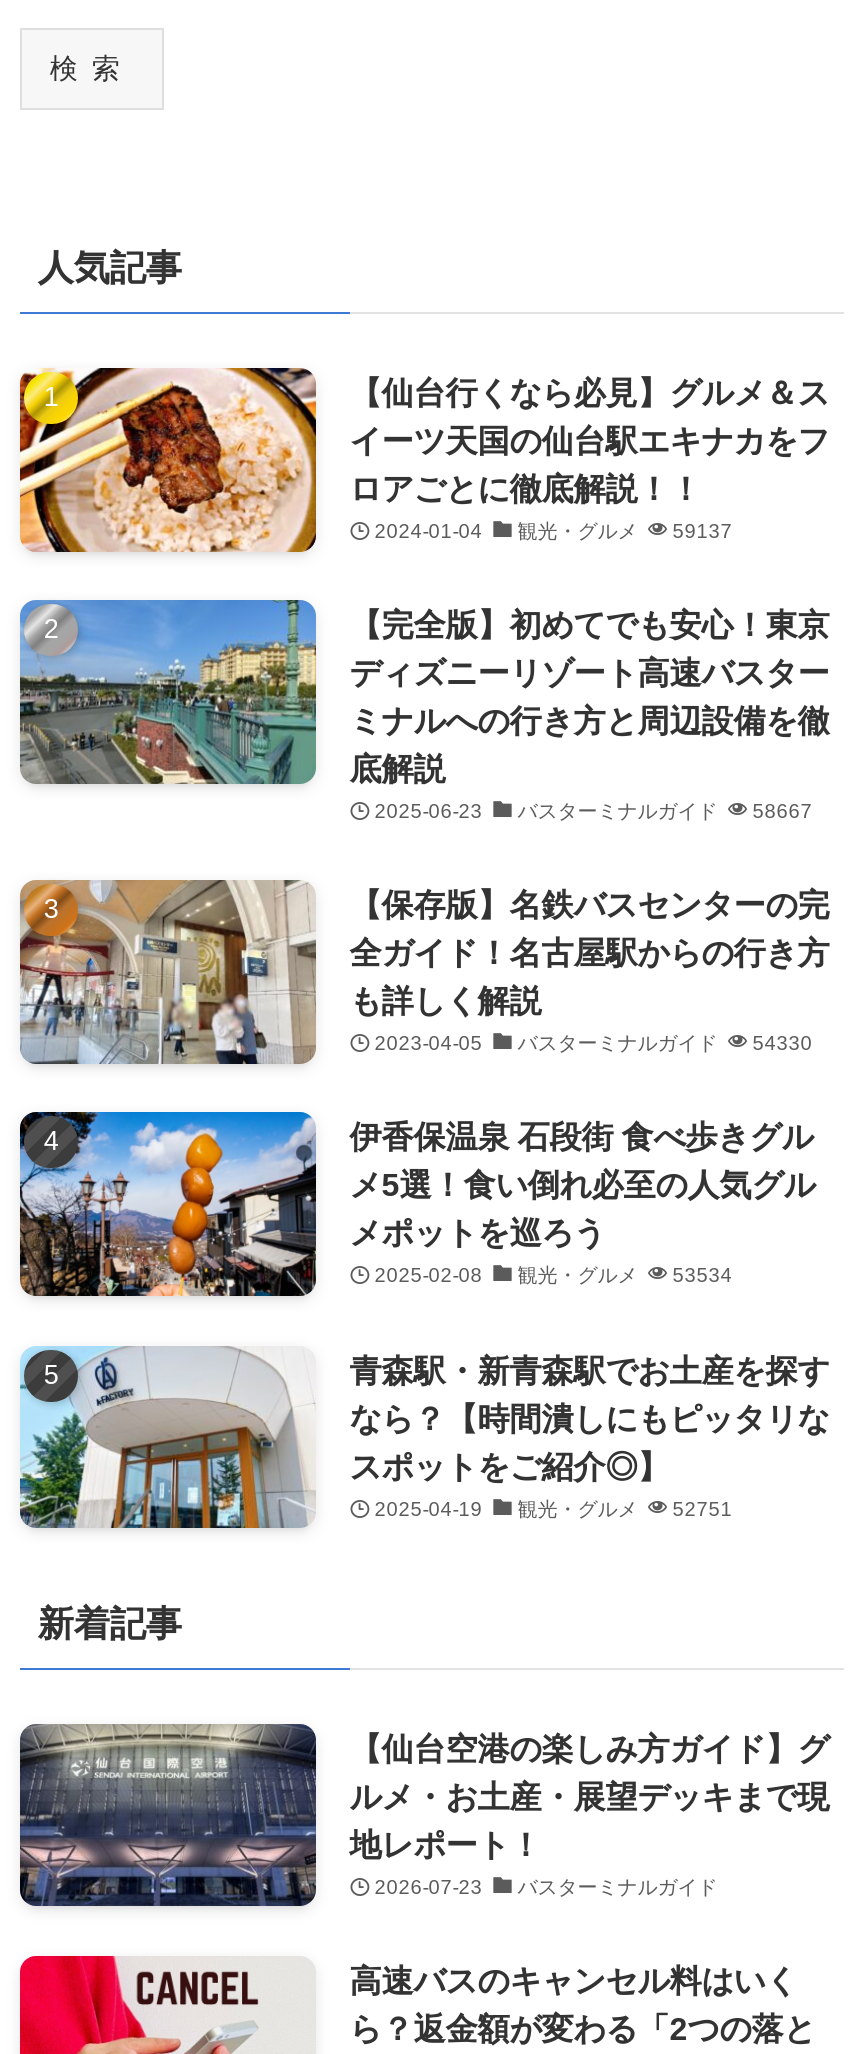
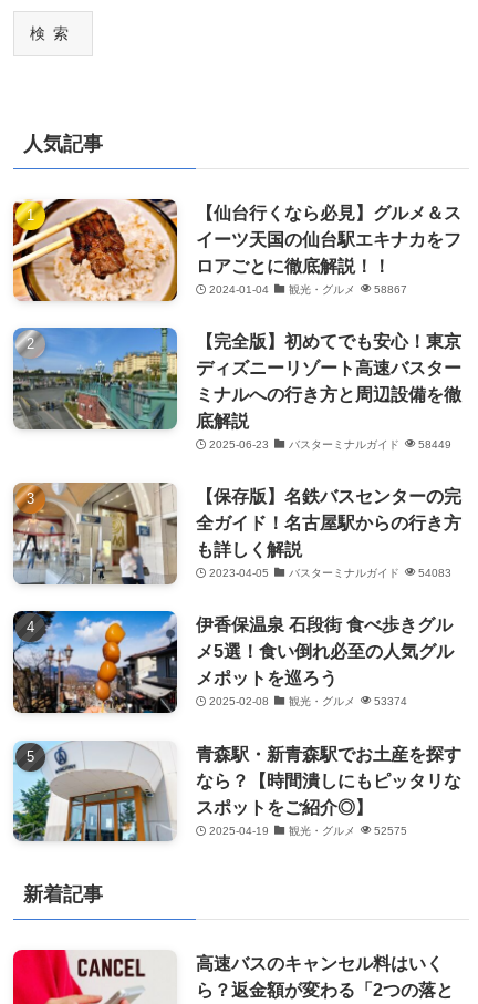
[375,520,733,542] 2024-01-04 観光・グルメ 59137 -> [209,283,408,295] 2024-01-04 観光・グルメ 58867
[375,800,813,822] 2025-06-23 バスターミナルガイド 58667 -> [209,438,452,451] 2025-06-23 バスターミナルガイド 58449
[375,1033,813,1055] 2023-04-05 バスターミナルガイド 54330 -> [209,567,452,579] 2023-04-05 バスターミナルガイド 54083
[375,1265,733,1287] 2025-02-08 観光・グルメ 53534 -> [209,696,408,708] 2025-02-08 観光・グルメ 53374
[375,1497,733,1519] 2025-04-19 観光・グルメ 52751 -> [209,824,408,837] 2025-04-19 観光・グルメ 52575
[18,1722,830,1910] [image] | 【仙台空港の楽しみ方ガイド】グ | ルメ・お土産・展望デッキまで現 | 地レポート！ | 2026-07-23 | バスターミナルガイド -> none

